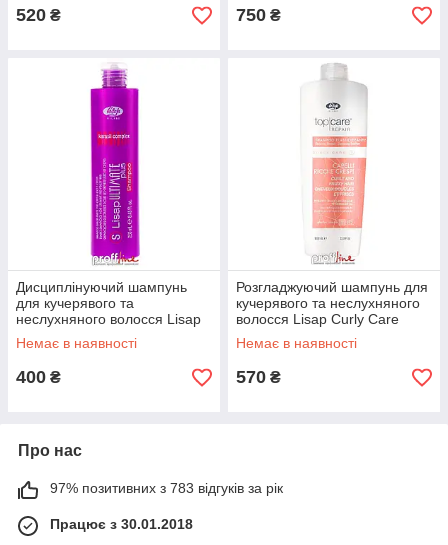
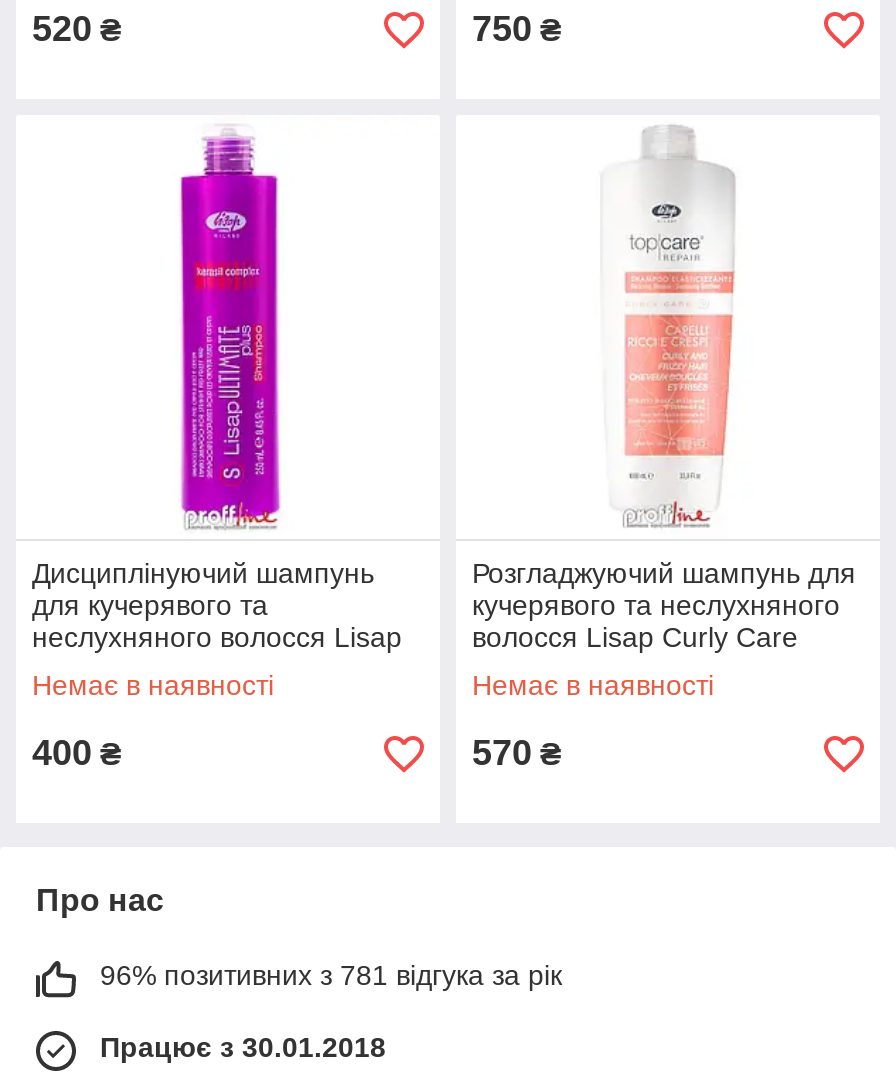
[50,480,283,496] 97% позитивних з 783 відгуків за рік -> [100,959,562,991] 96% позитивних з 781 відгука за рік

